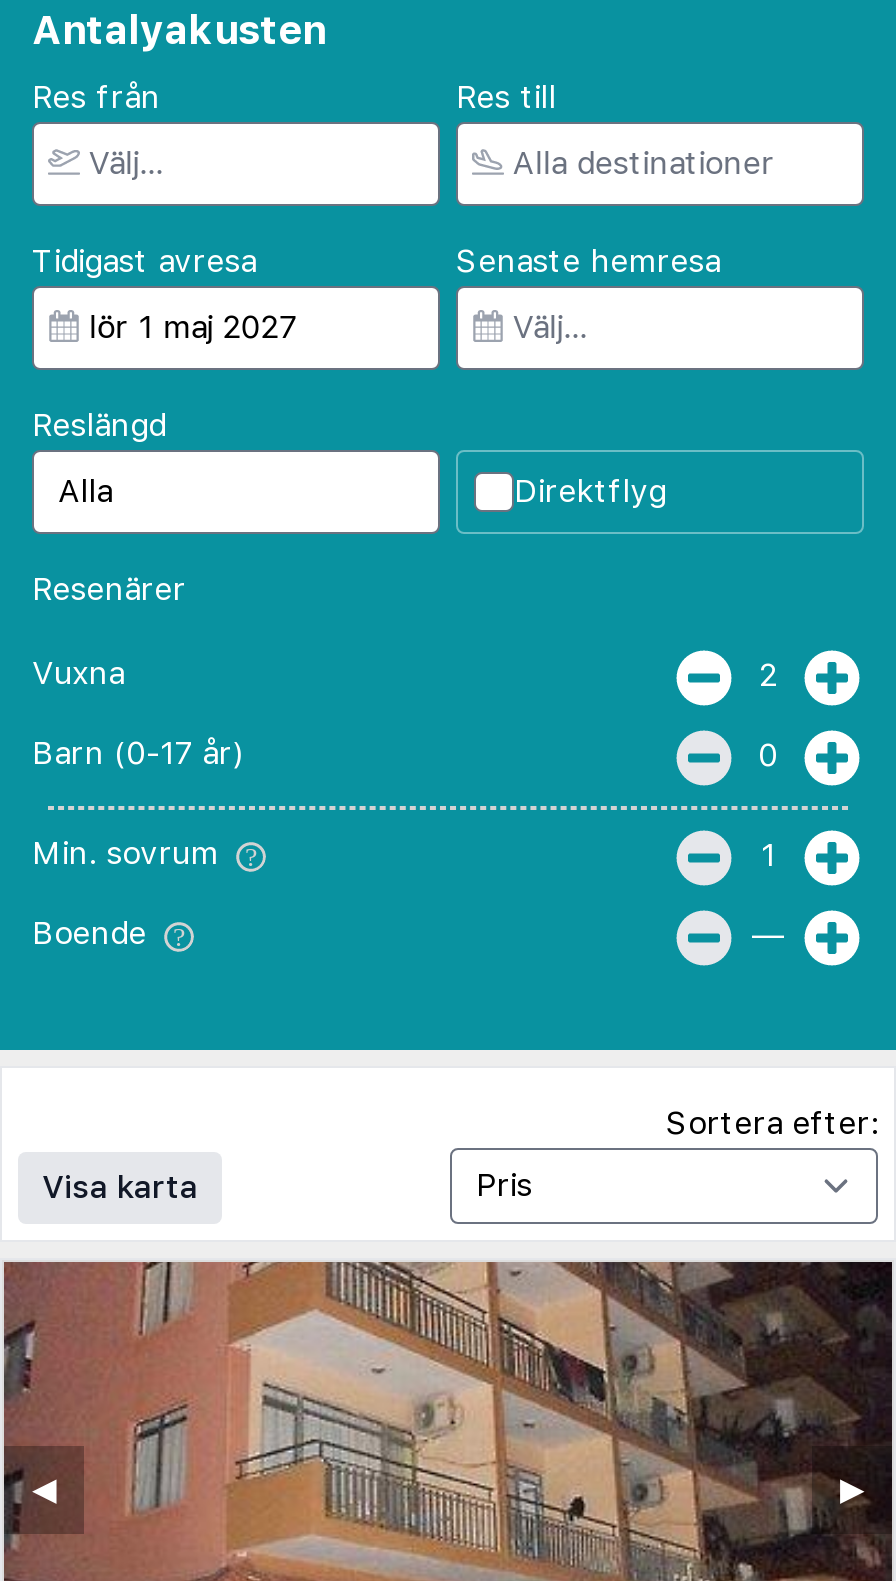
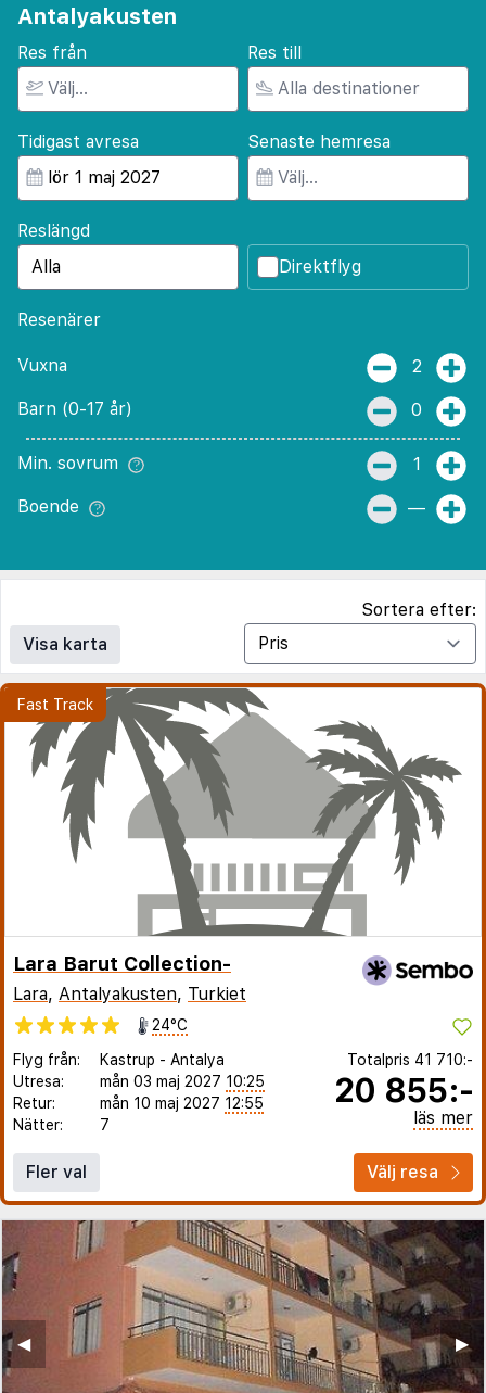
none -> [3,682,483,1133] [image] | Lara Barut Collection- | Lara, Antalyakusten, Turkiet | 24°C | Flyg från: | Kastrup - Antalya | Utresa: | mån 03 maj 2027 10:25 | Retur: | mån 10 maj 2027 12:55 | Nätter: | 7
none -> [26,1051,473,1182] Totalpris 41 710:- | 20 855:- | läs mer | Fler val | Välj resa

